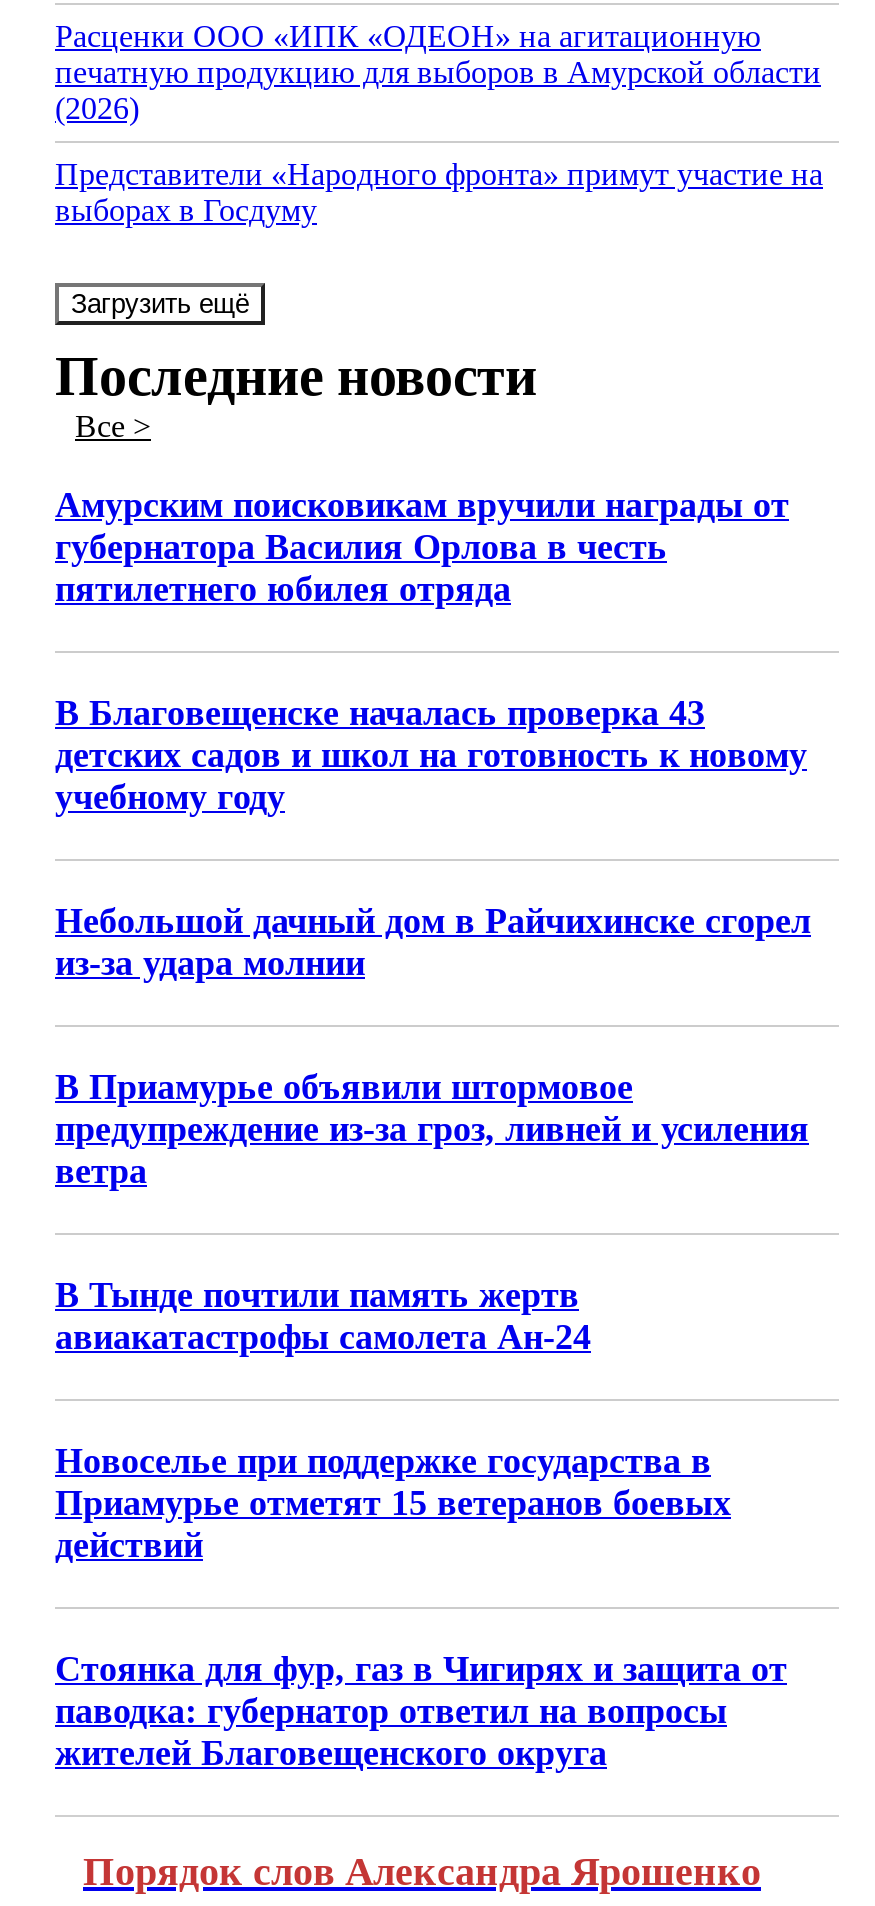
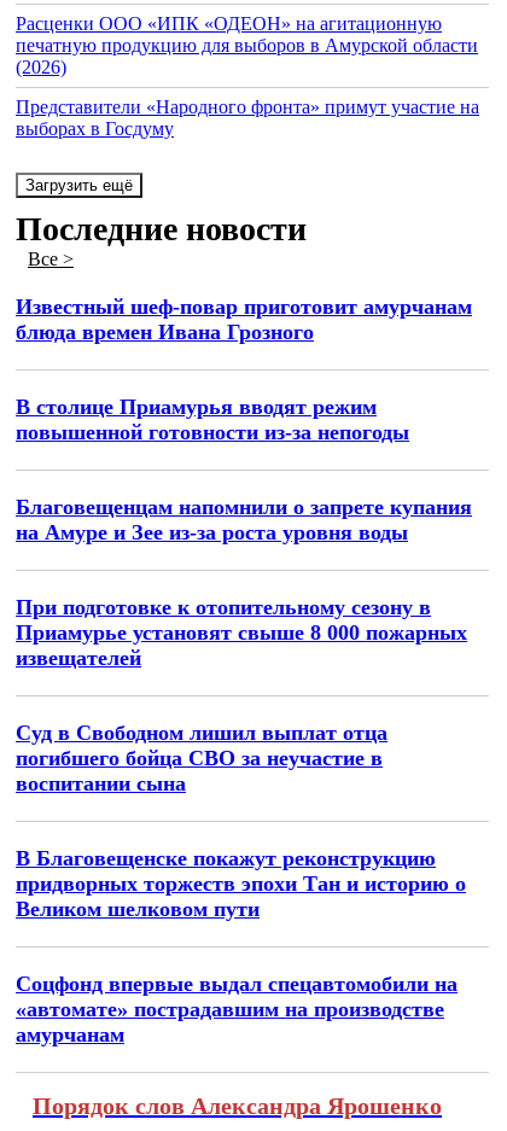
[55,486,789,610] Амурским поисковикам вручили награды от | губернатора Василия Орлова в честь | пятилетнего юбилея отряда -> [16,295,472,344] Известный шеф-повар приготовит амурчанам | блюда времен Ивана Грозного
[55,694,807,818] В Благовещенске началась проверка 43 | детских садов и школ на готовность к новому | учебному году -> [16,395,409,445] В столице Приамурья вводят режим | повышенной готовности из-за непогоды
[55,902,811,984] Небольшой дачный дом в Райчихинске сгорел | из-за удара молнии -> [16,495,472,545] Благовещенцам напомнили о запрете купания | на Амуре и Зее из-за роста уровня воды
[55,1068,809,1192] В Приамурье объявили штормовое | предупреждение из-за гроз, ливней и усиления | ветра -> [16,595,467,670] При подготовке к отопительному сезону в | Приамурье установят свыше 8 000 пожарных | извещателей
[55,1276,591,1358] В Тынде почтили память жертв | авиакатастрофы самолета Ан-24 -> [16,721,387,796] Суд в Свободном лишил выплат отца | погибшего бойца СВО за неучастие в | воспитании сына
[55,1442,731,1566] Новоселье при поддержке государства в | Приамурье отметят 15 ветеранов боевых | действий -> [16,846,466,921] В Благовещенске покажут реконструкцию | придворных торжеств эпохи Тан и историю о | Великом шелковом пути
[55,1650,787,1774] Стоянка для фур, газ в Чигирях и защита от | паводка: губернатор ответил на вопросы | жителей Благовещенского округа -> [16,972,458,1047] Соцфонд впервые выдал спецавтомобили на | «автомате» пострадавшим на производстве | амурчанам

